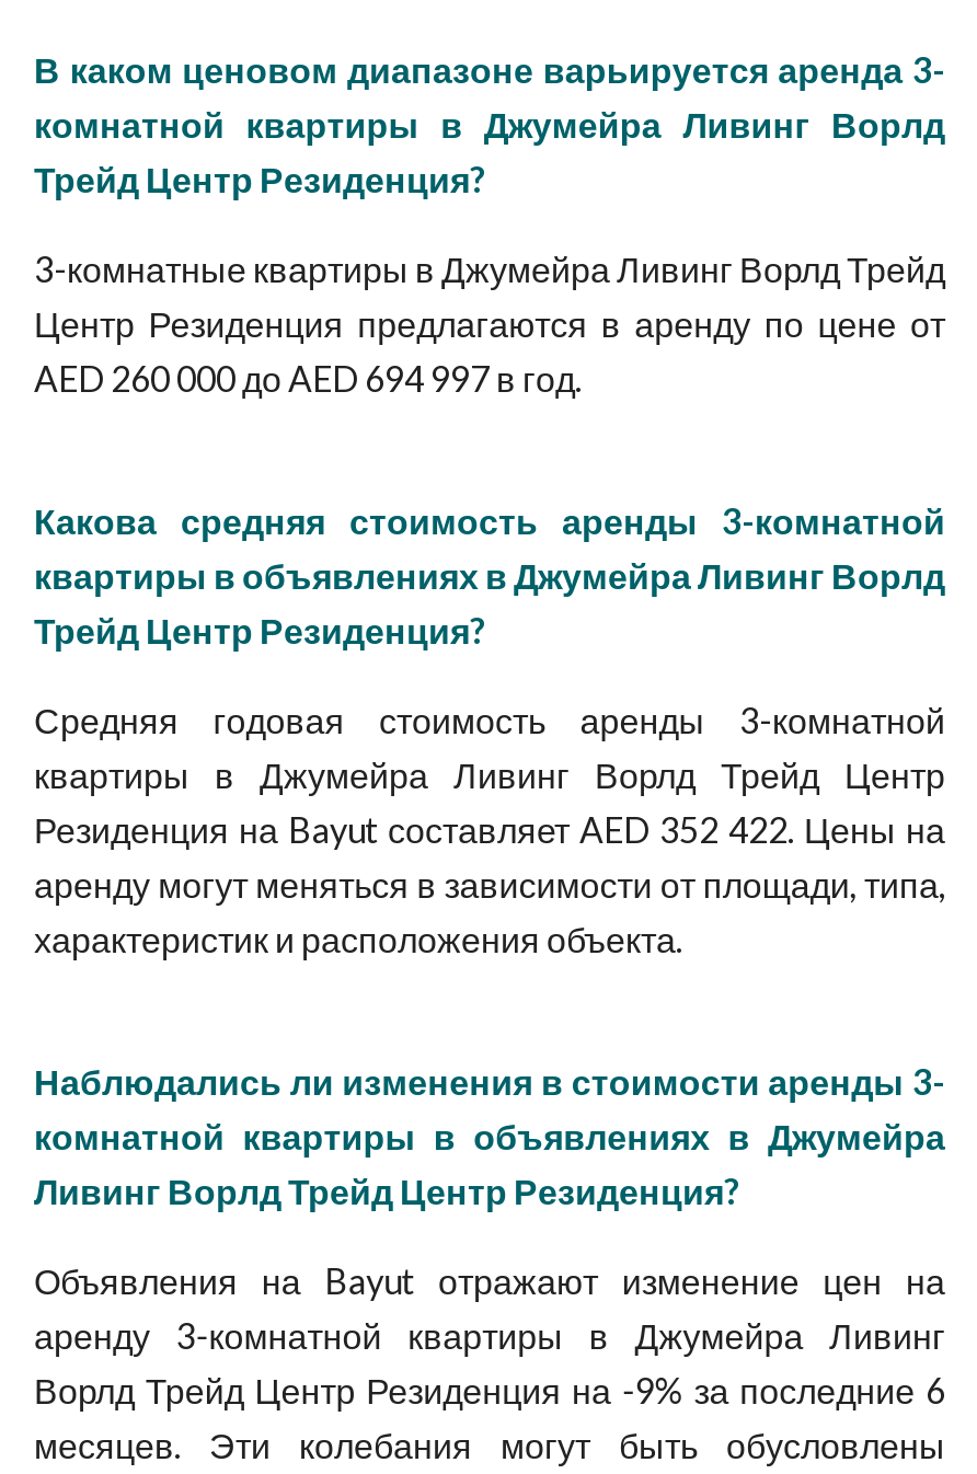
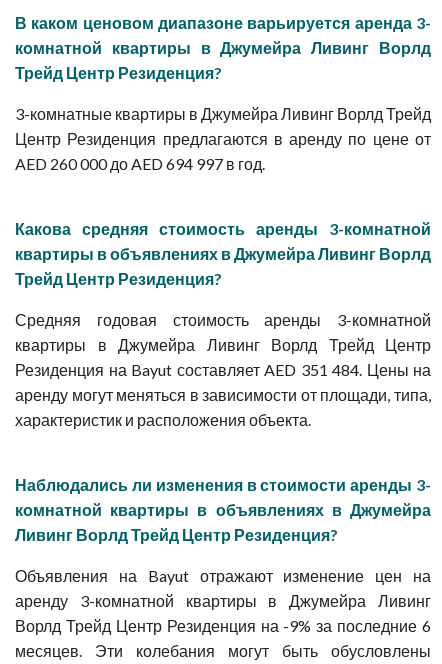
[34,808,945,850] Резиденция на Bayut составляет AED 352 422. Цены на -> [15,360,431,379] Резиденция на Bayut составляет AED 351 484. Цены на

